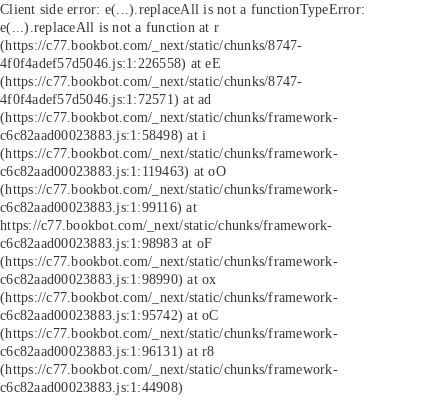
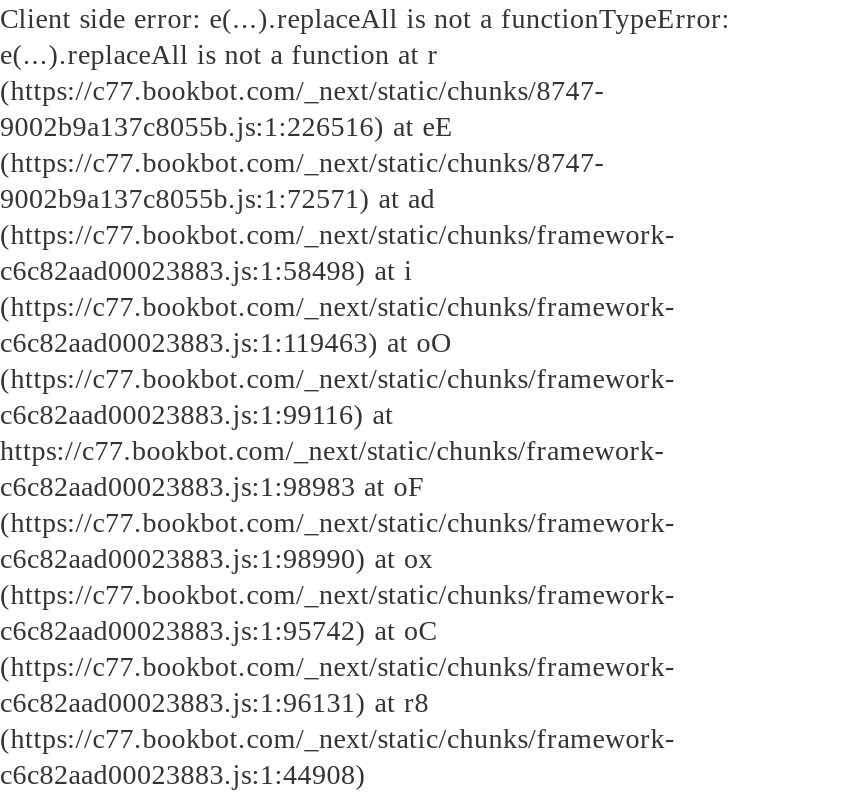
[0,55,221,71] 4f0f4adef57d5046.js:1:226558) at eE -> [0,110,454,142] 9002b9a137c8055b.js:1:226516) at eE
[0,91,211,107] 4f0f4adef57d5046.js:1:72571) at ad -> [0,182,435,214] 9002b9a137c8055b.js:1:72571) at ad

